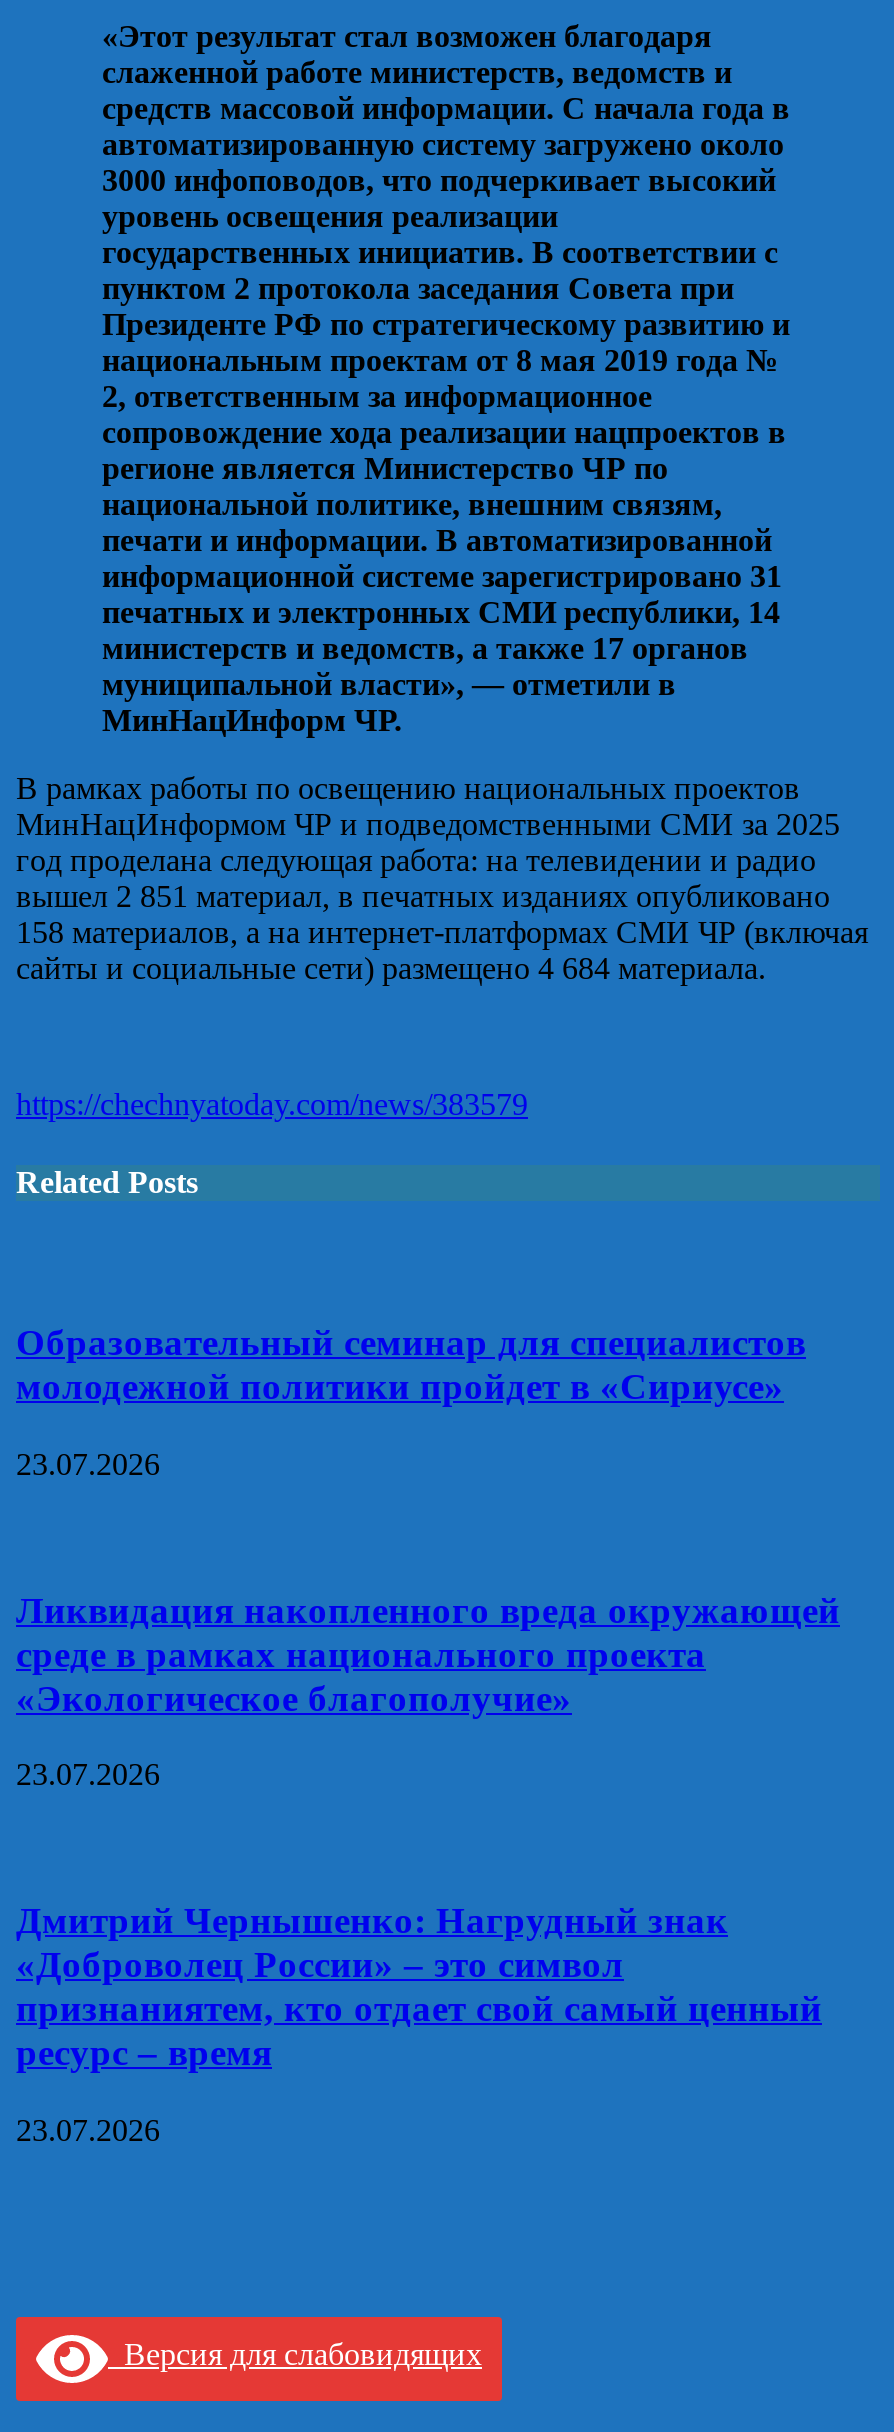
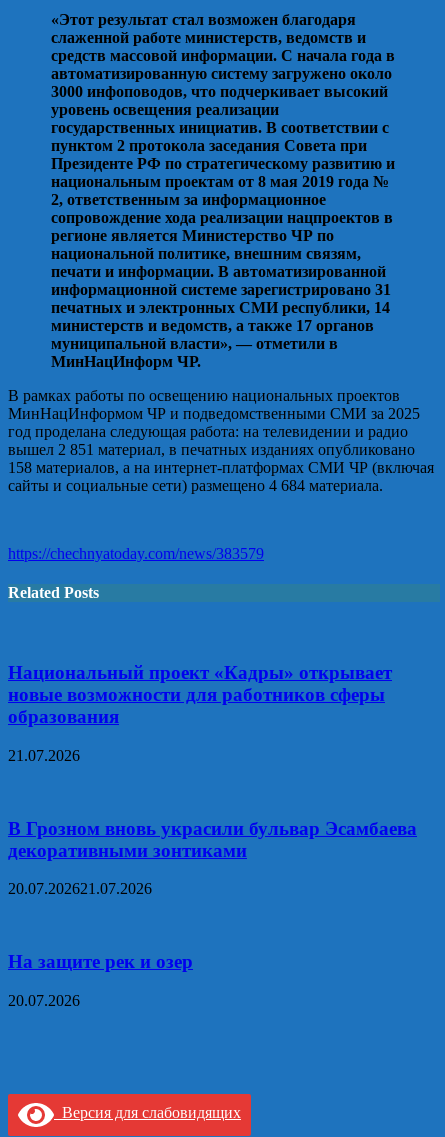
[16,1321,806,1407] Образовательный семинар для специалистов | молодежной политики пройдет в «Сириусе» -> [8,662,392,727] Национальный проект «Кадры» открывает | новые возможности для работников сферы | образования
[16,1447,160,1481] 23.07.2026 -> [8,747,80,764] 21.07.2026
[16,1588,840,1718] Ликвидация накопленного вреда окружающей | среде в рамках национального проекта | «Экологическое благополучие» -> [8,817,417,860] В Грозном вновь украсили бульвар Эсамбаева | декоративными зонтиками
[16,1757,160,1791] 23.07.2026 -> [8,880,152,897] 20.07.202621.07.2026
[16,1899,822,2073] Дмитрий Чернышенко: Нагрудный знак | «Доброволец России» – это символ | признаниятем, кто отдает свой самый ценный | ресурс – время -> [8,951,193,972] На защите рек и озер
[16,2112,160,2146] 23.07.2026 -> [8,992,80,1009] 20.07.2026

